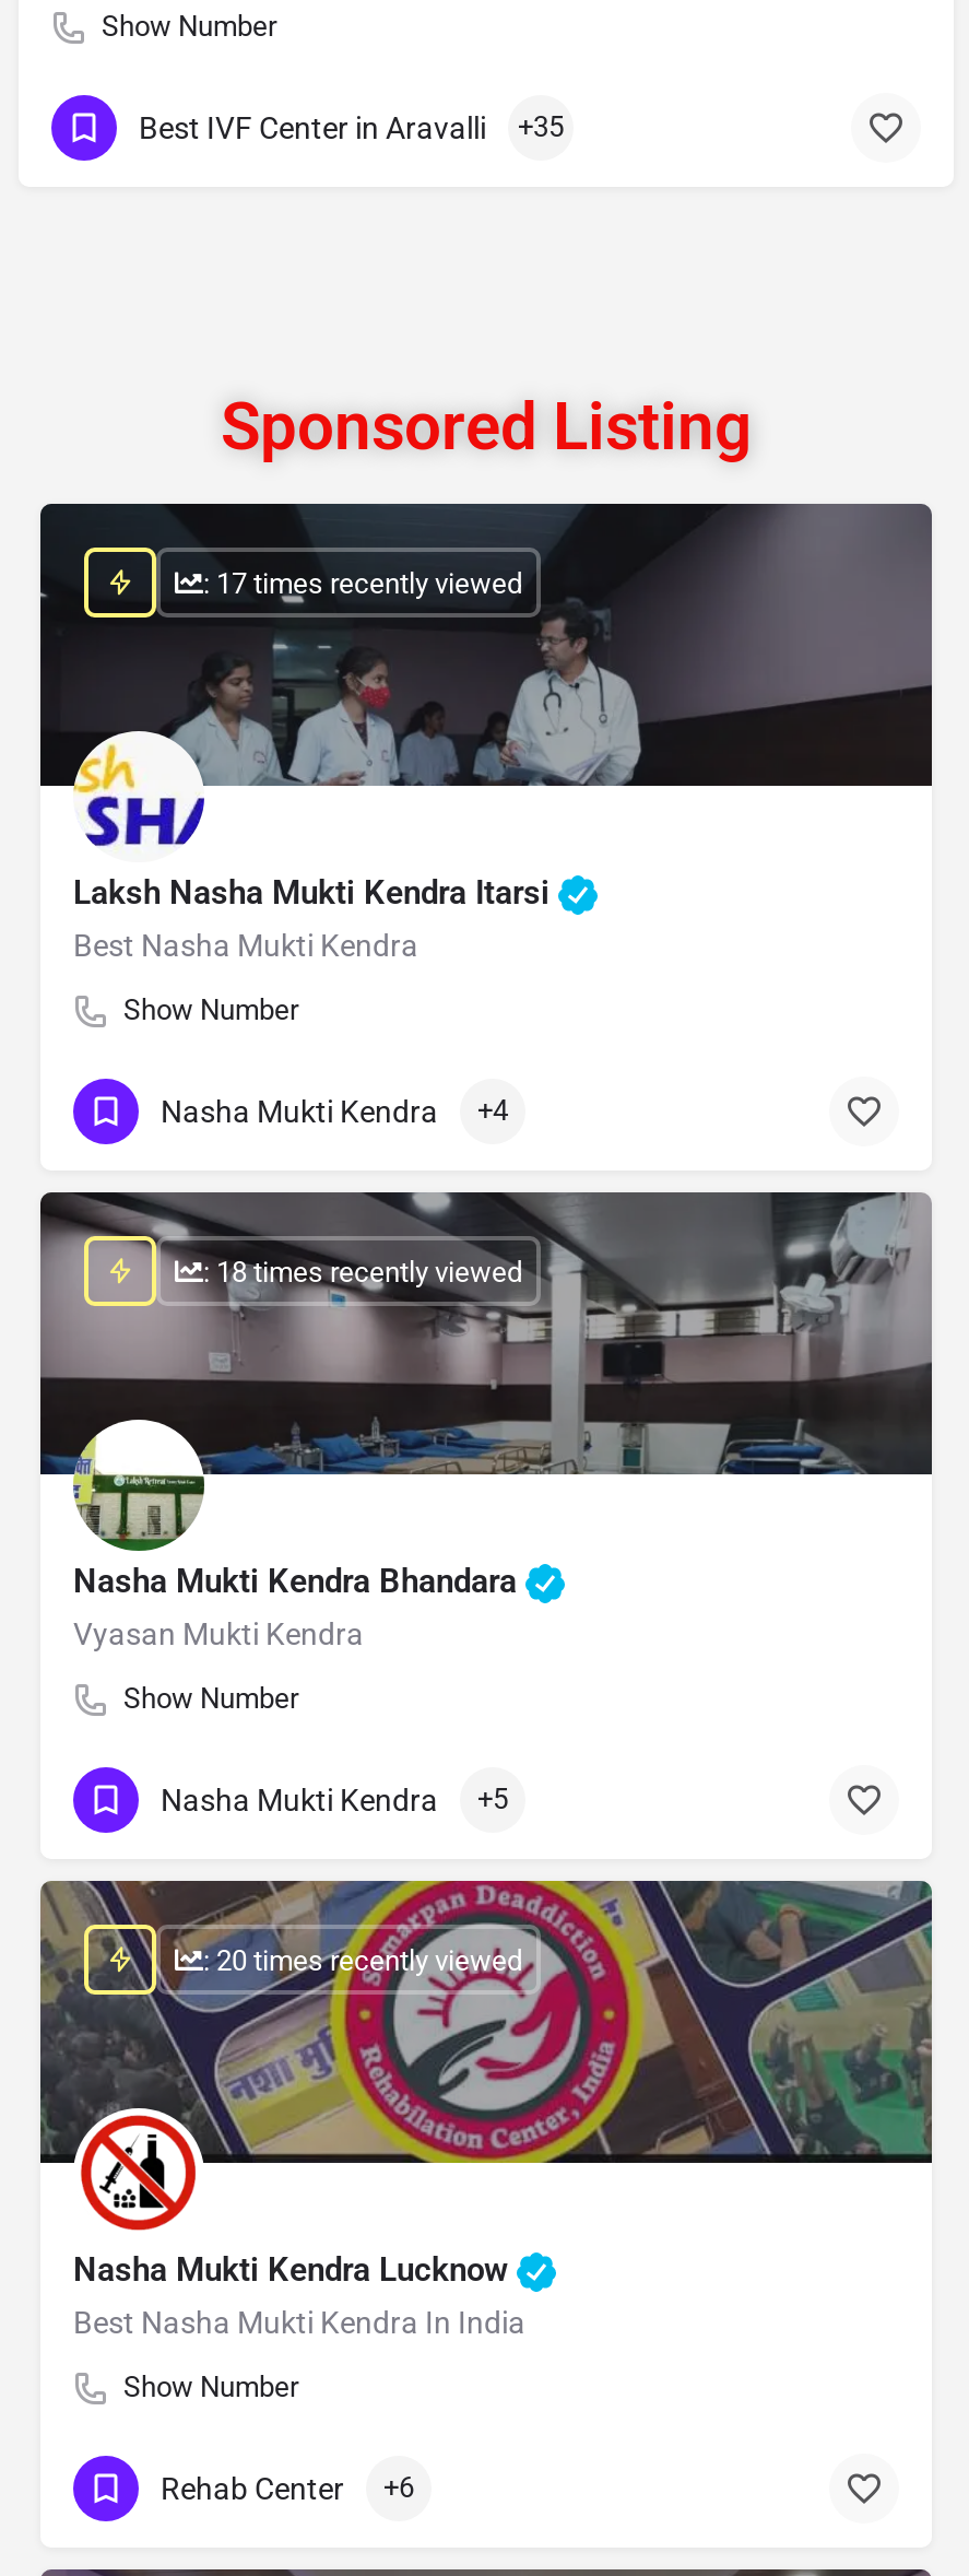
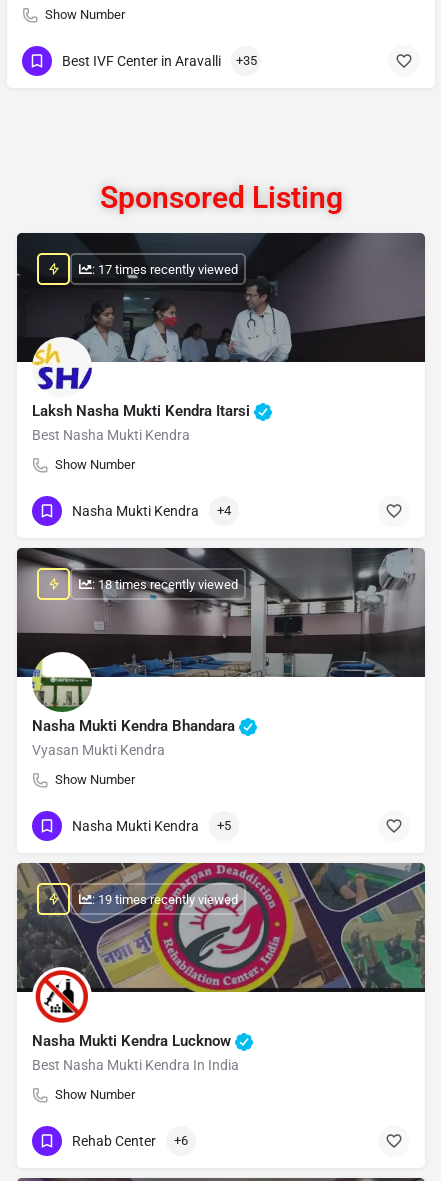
[203,1944,522,1977] : 20 times recently viewed -> [91,892,237,907] : 19 times recently viewed

